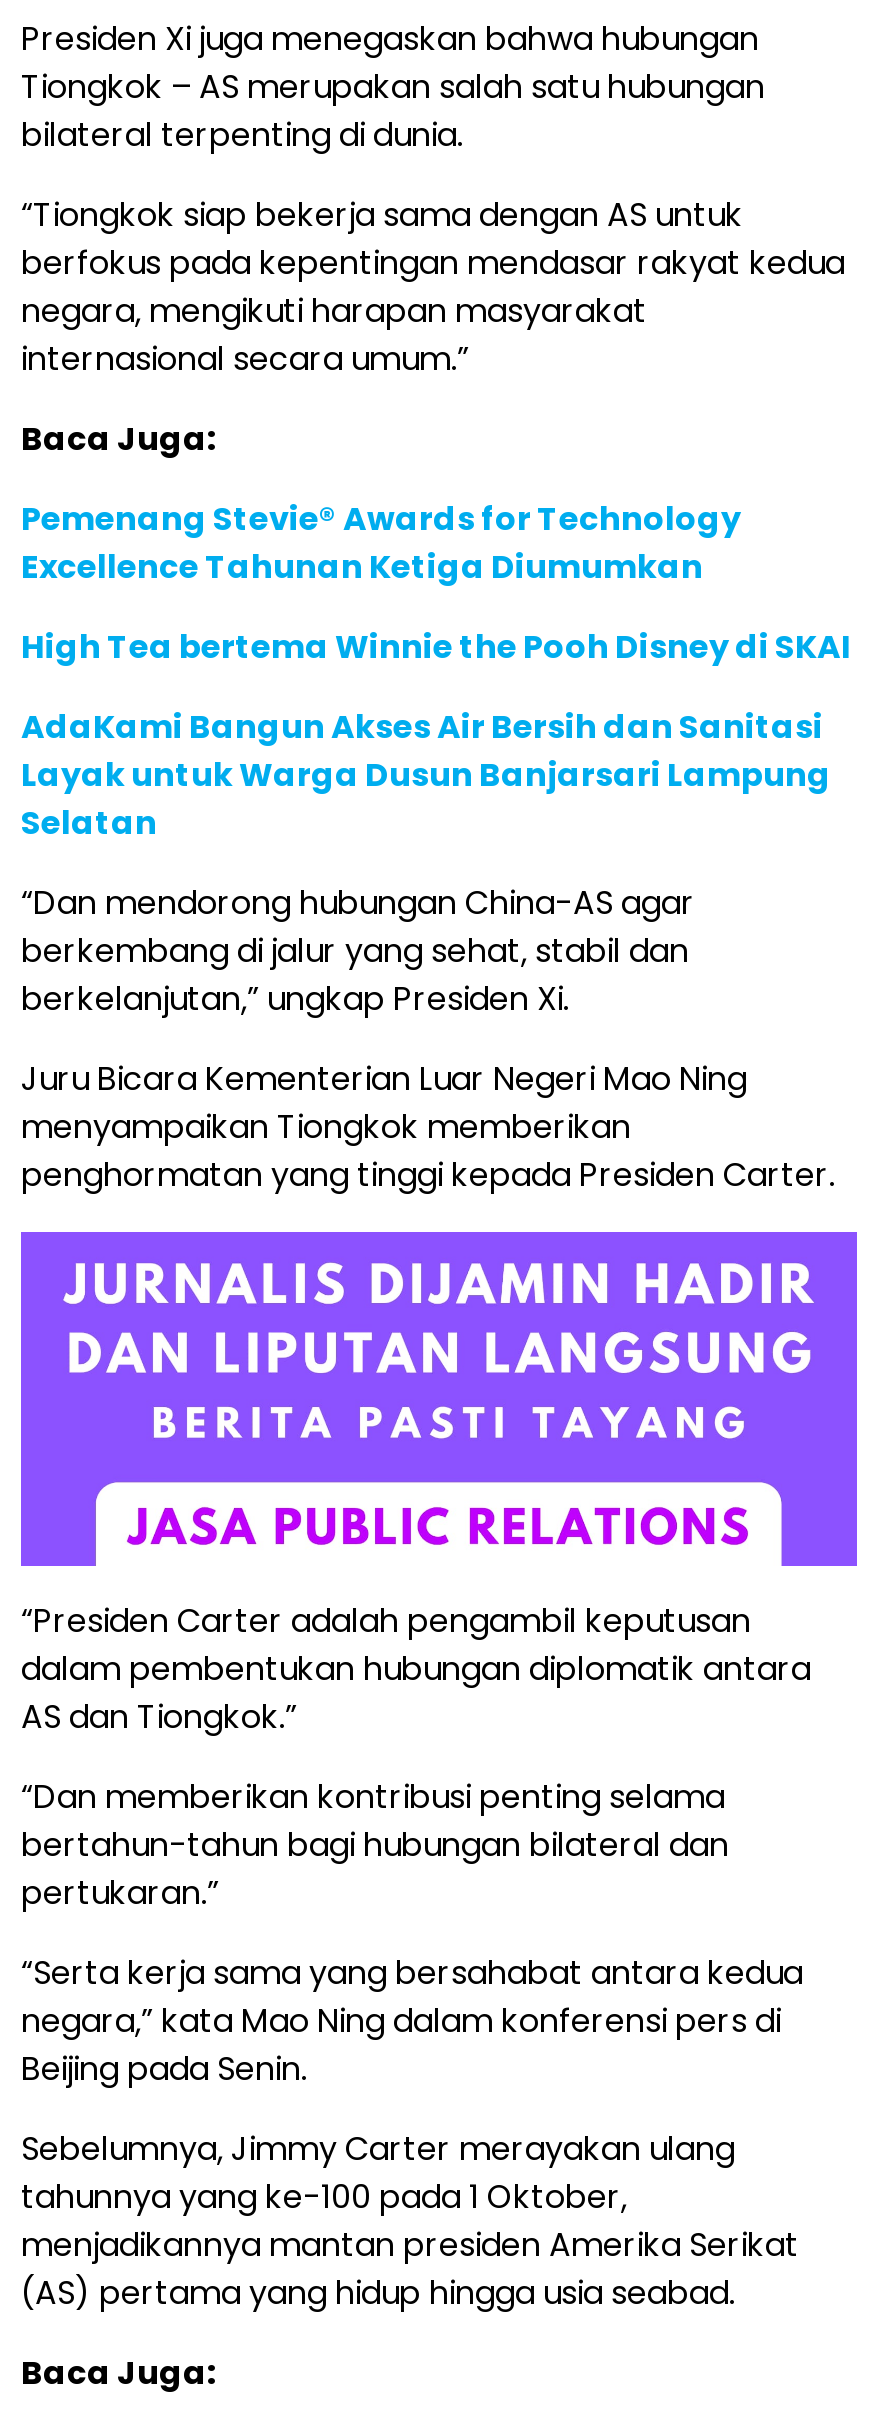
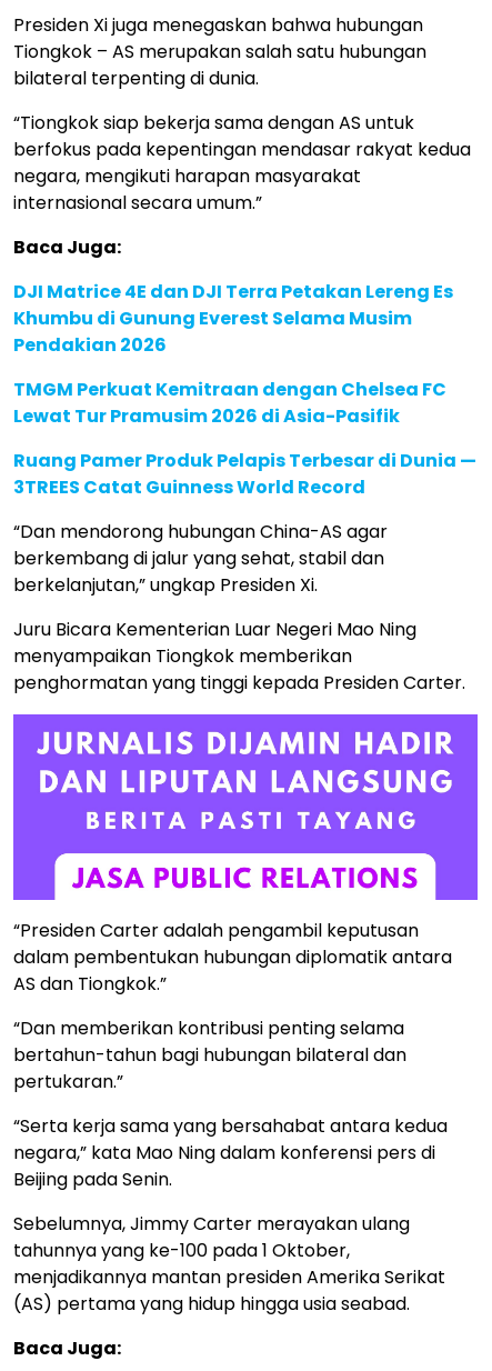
[21,496,741,590] Pemenang Stevie® Awards for Technology | Excellence Tahunan Ketiga Diumumkan -> [13,279,453,358] DJI Matrice 4E dan DJI Terra Petakan Lereng Es | Khumbu di Gunung Everest Selama Musim | Pendakian 2026
[21,624,851,670] High Tea bertema Winnie the Pooh Disney di SKAI -> [13,377,446,429] TMGM Perkuat Kemitraan dengan Chelsea FC | Lewat Tur Pramusim 2026 di Asia-Pasifik
[21,704,831,846] AdaKami Bangun Akses Air Bersih dan Sanitasi | Layak untuk Warga Dusun Banjarsari Lampung | Selatan -> [13,448,476,500] Ruang Pamer Produk Pelapis Terbesar di Dunia — | 3TREES Catat Guinness World Record

